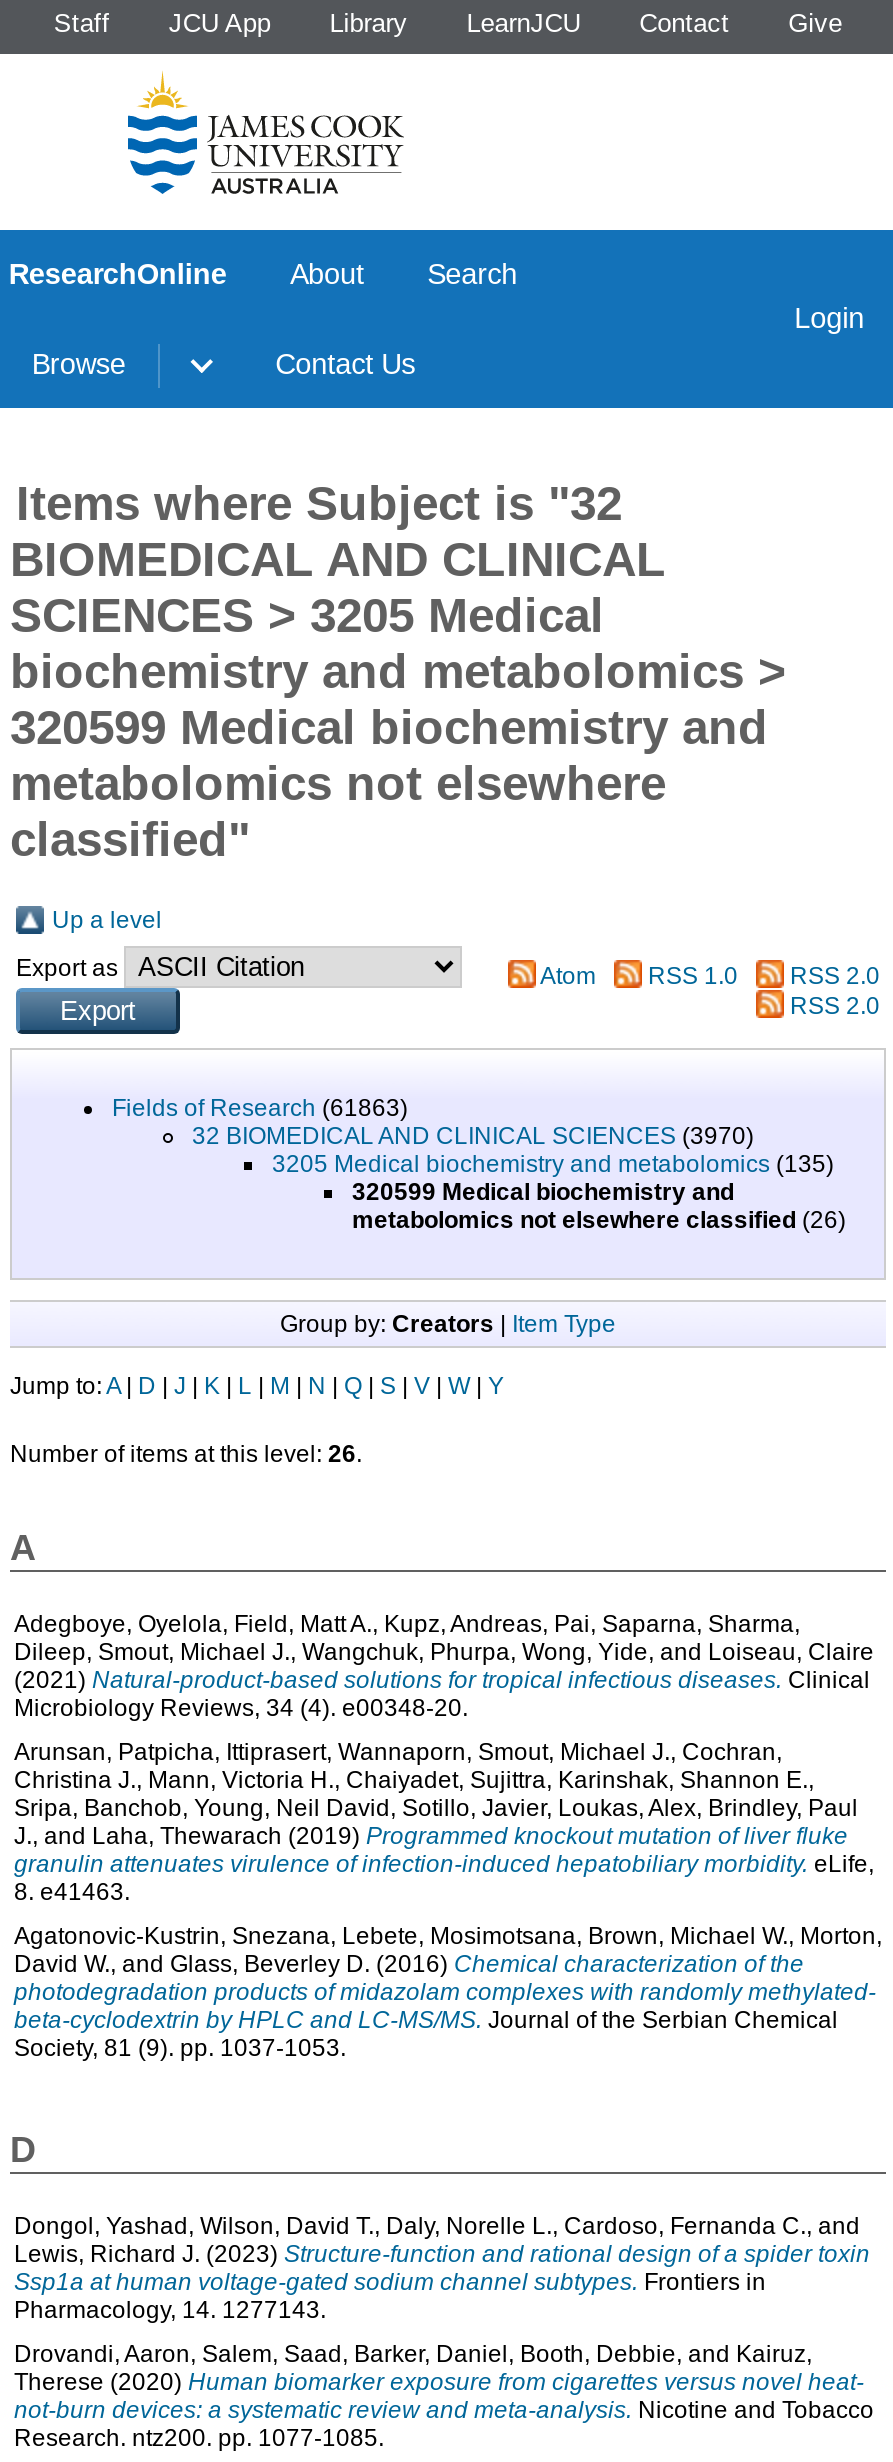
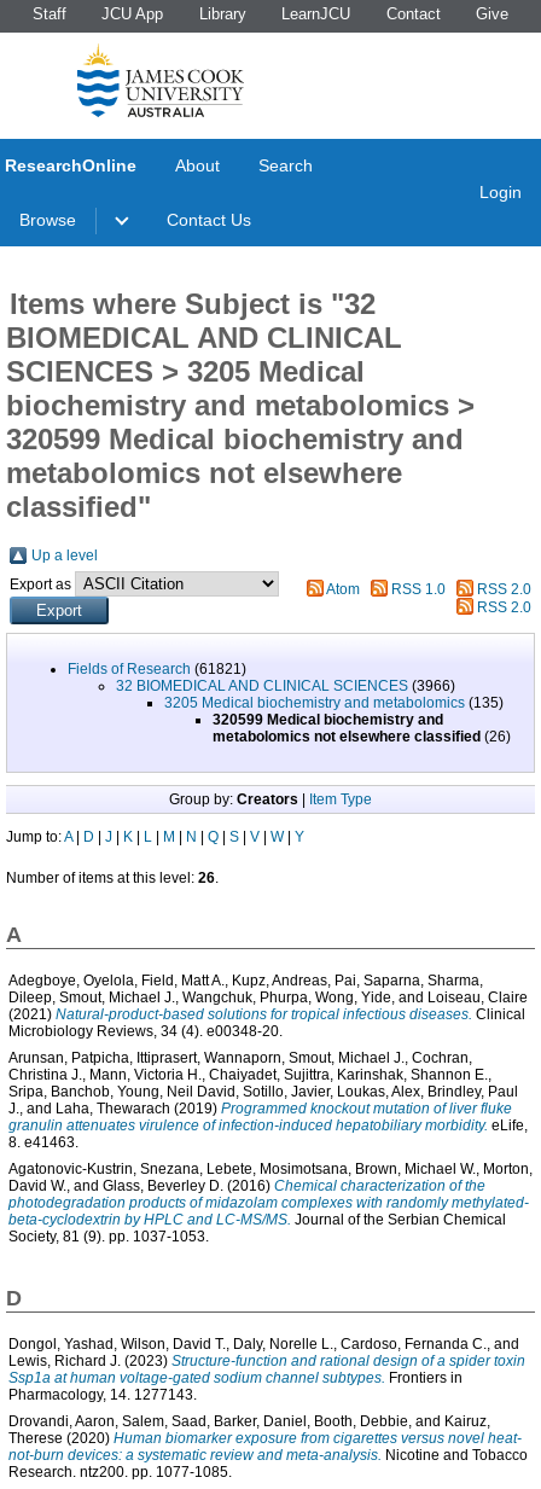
[112,1095,408,1123] Fields of Research (61863) -> [68,661,246,678] Fields of Research (61821)
[192,1123,754,1151] 32 BIOMEDICAL AND CLINICAL SCIENCES (3970) -> [116,678,455,695] 32 BIOMEDICAL AND CLINICAL SCIENCES (3966)

